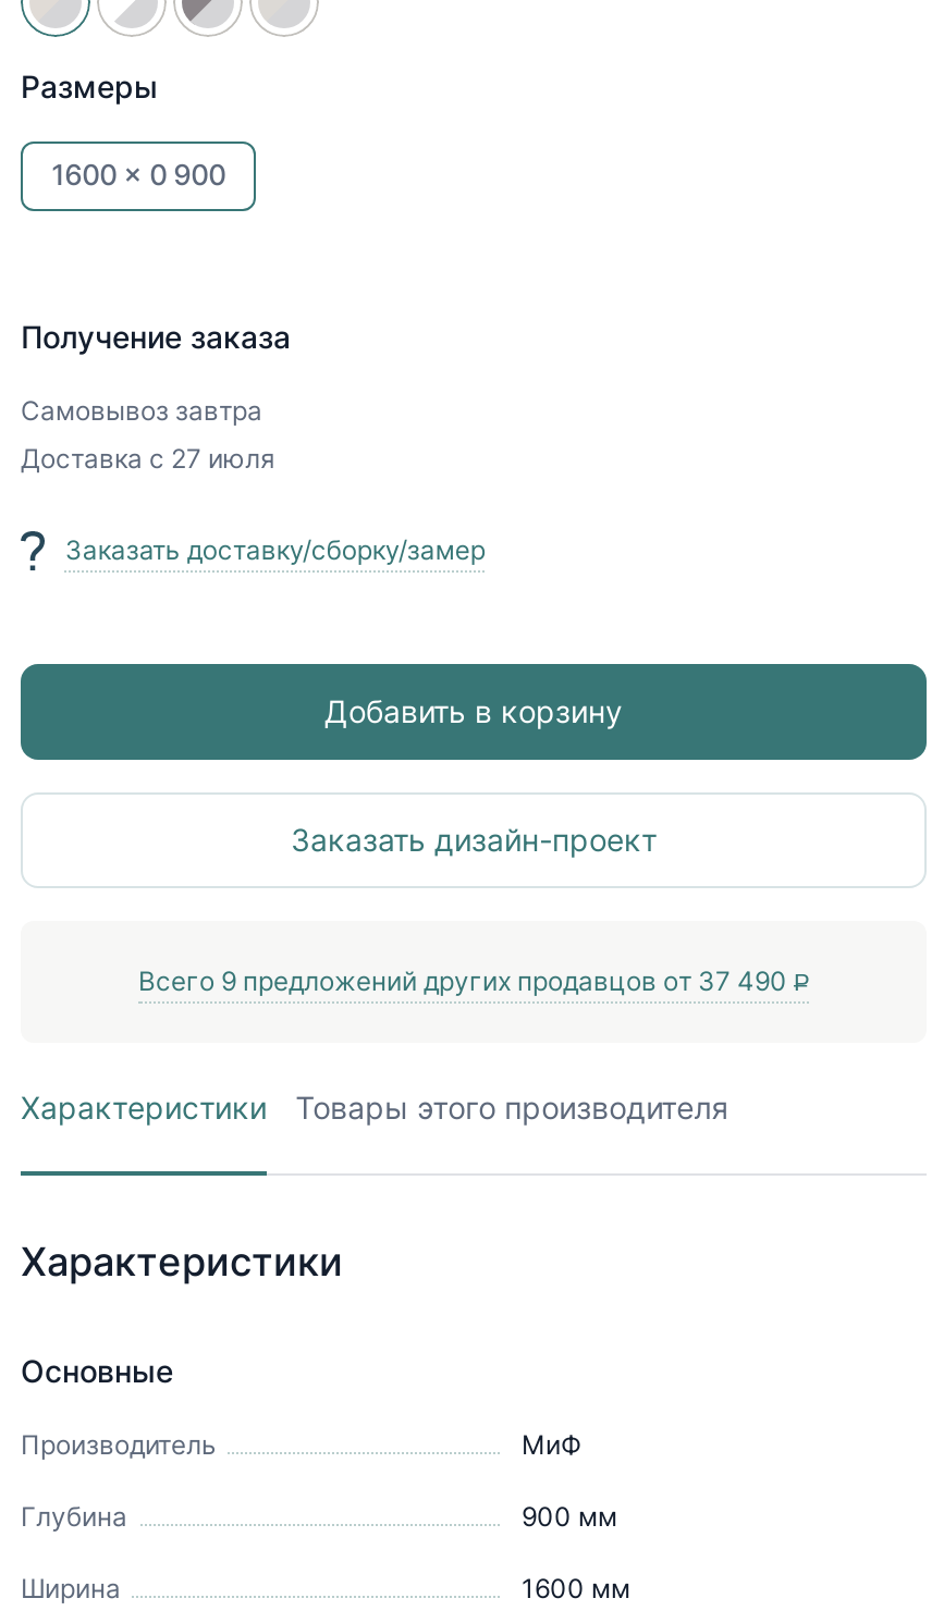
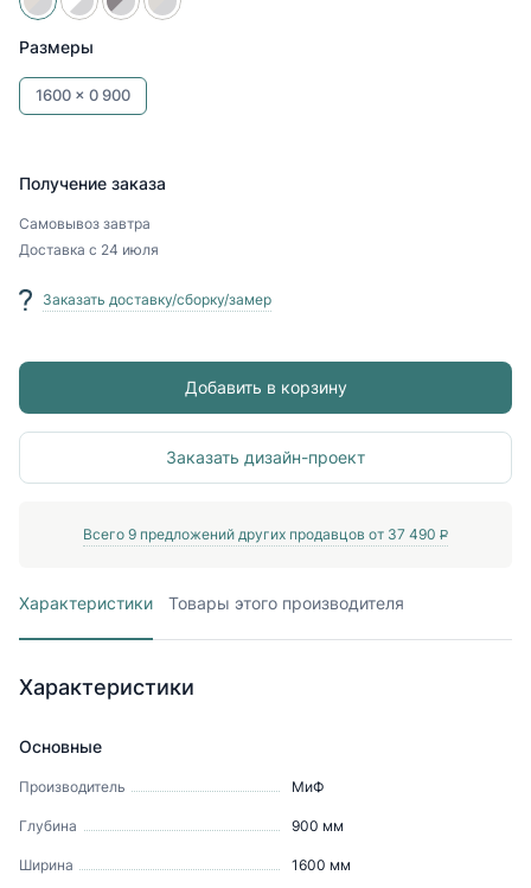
[21,443,275,475] Доставка с 27 июля -> [19,241,159,259] Доставка с 24 июля

